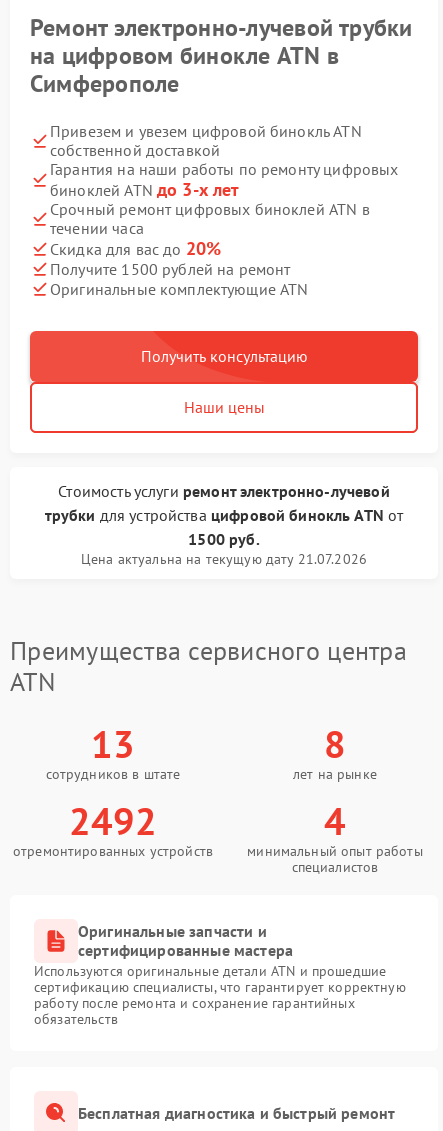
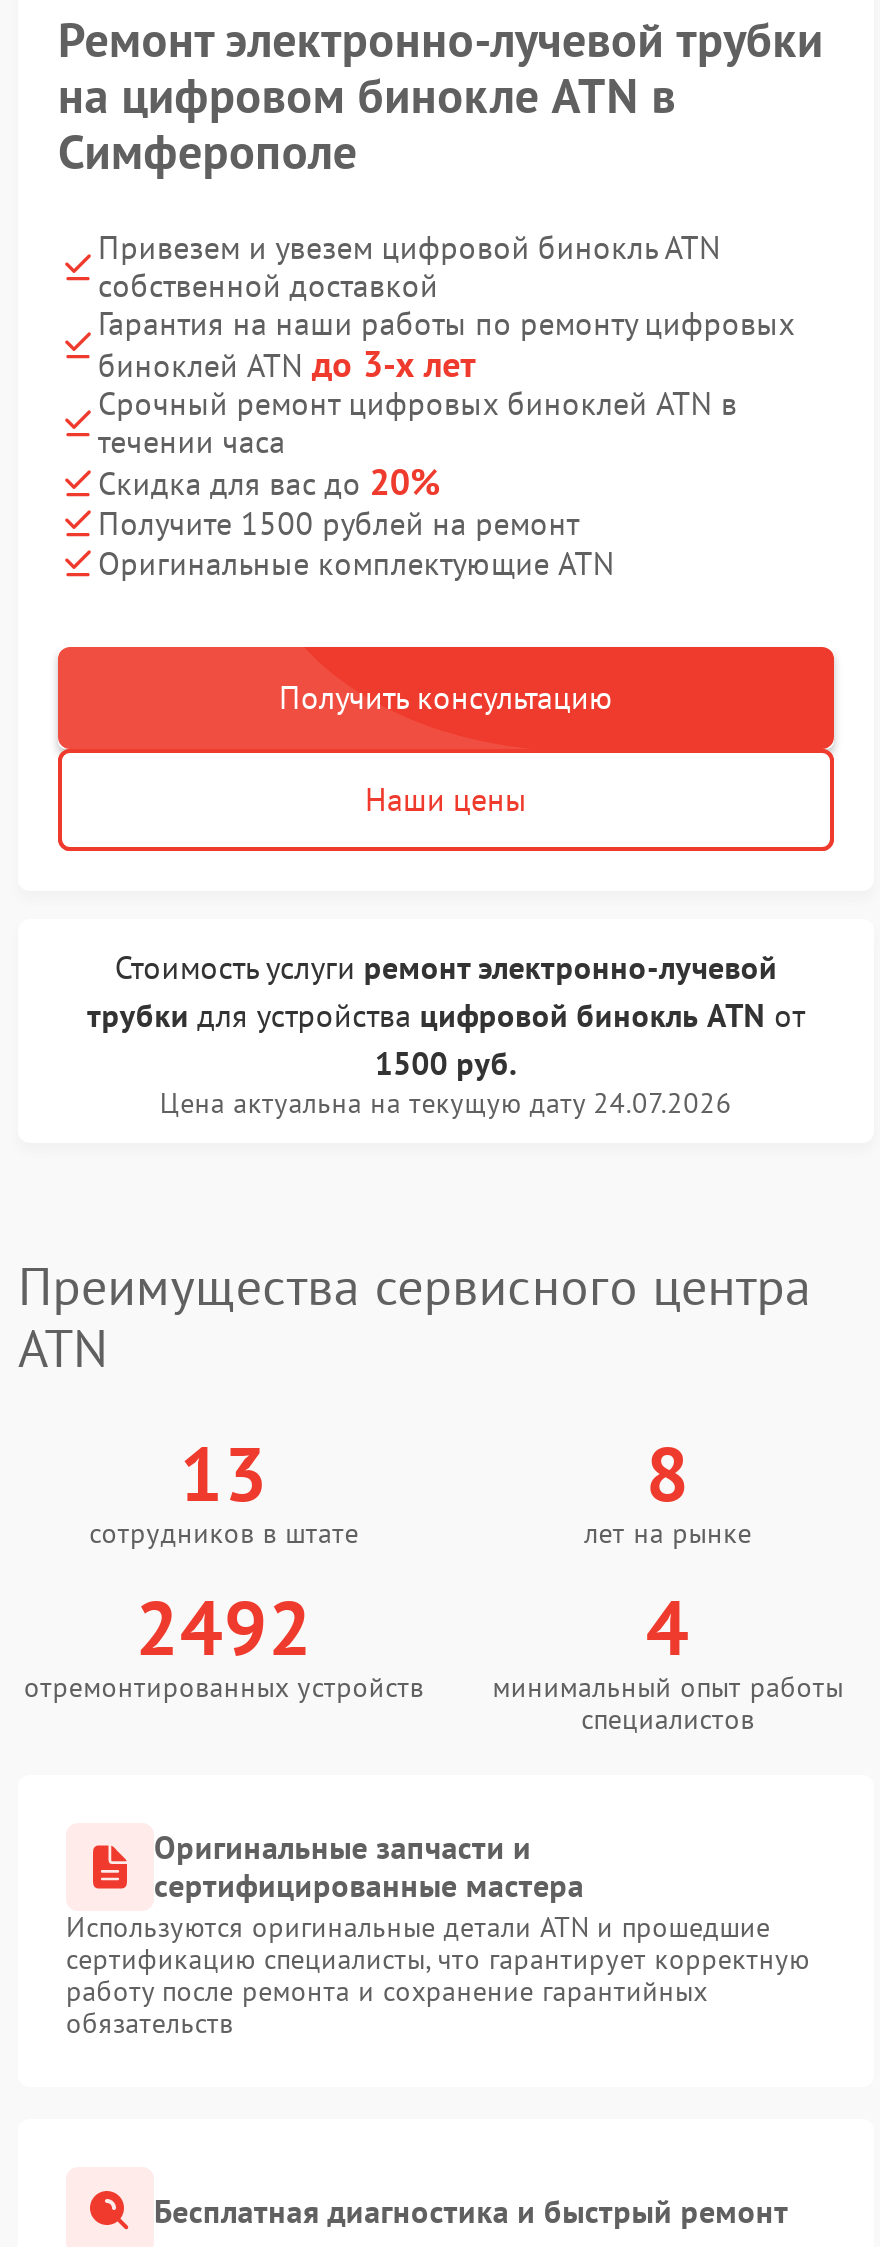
[81,550,367,568] Цена актуальна на текущую дату 21.07.2026 -> [160,1085,732,1121] Цена актуальна на текущую дату 24.07.2026

